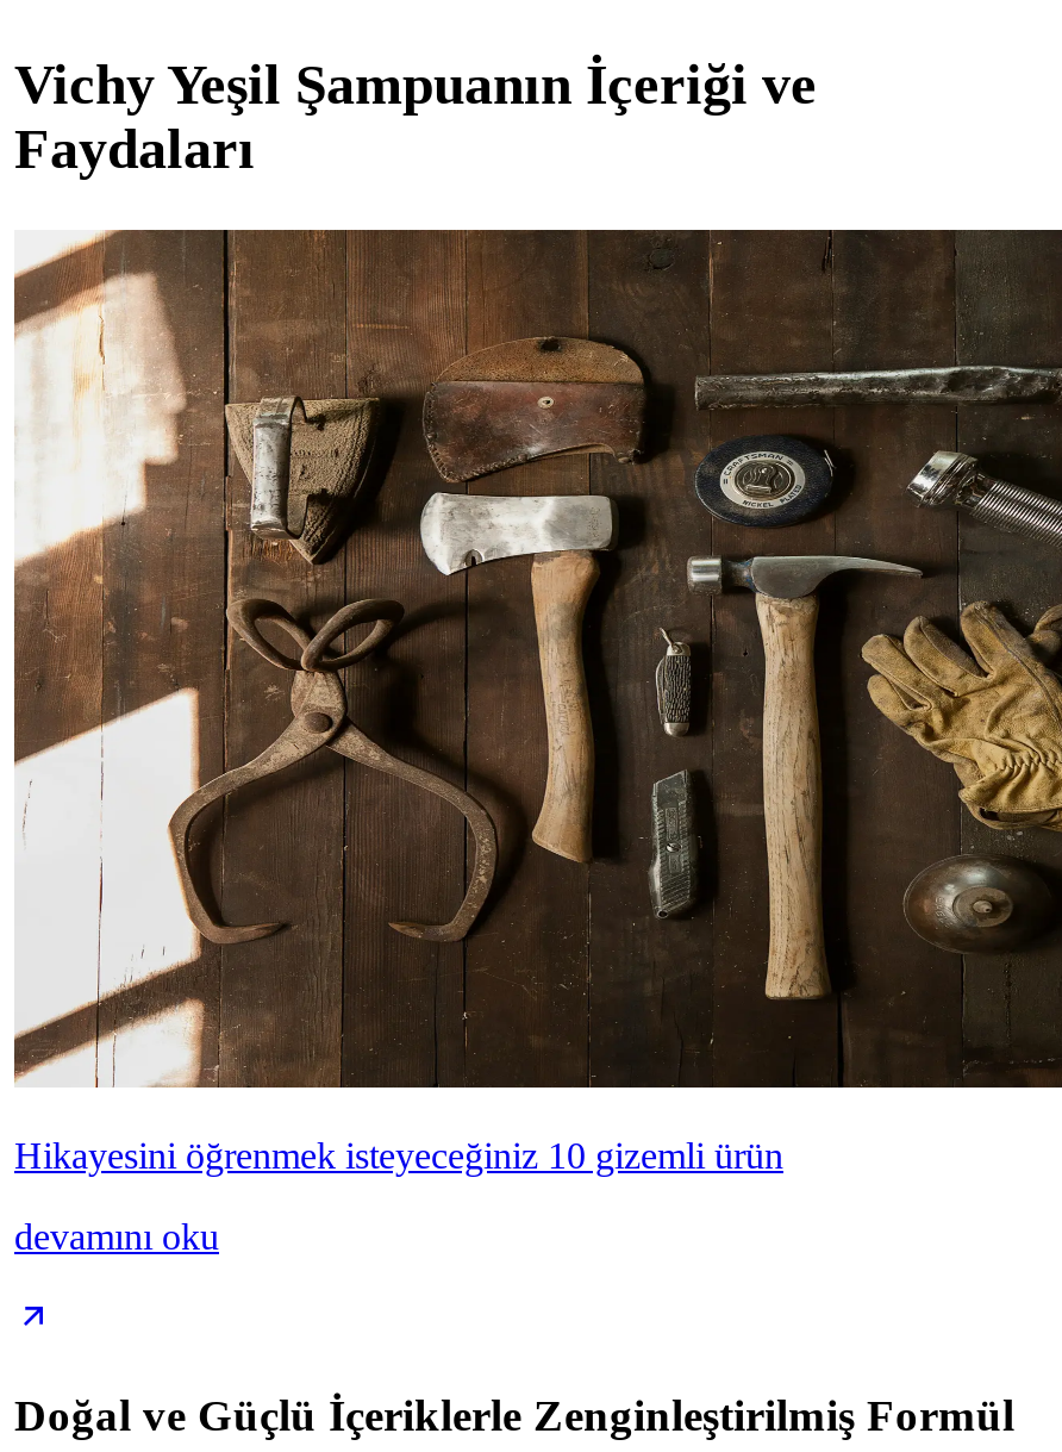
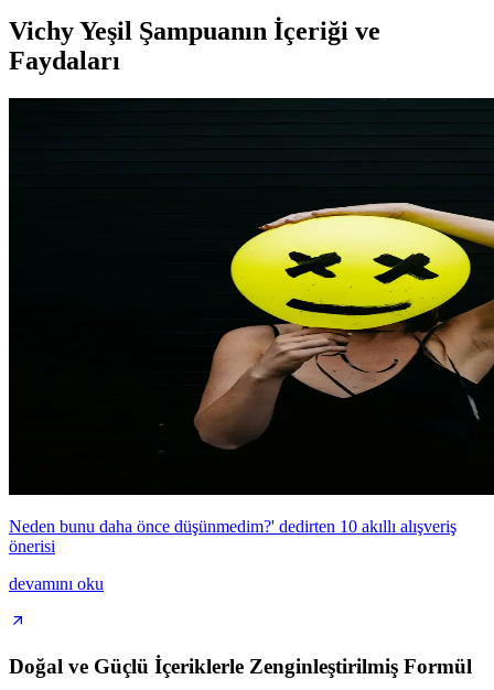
[12,228,1055,1176] [image] | Hikayesini öğrenmek isteyeceğiniz 10 gizemli ürün -> [8,97,491,556] [image] | Neden bunu daha önce düşünmedim?' dedirten 10 akıllı alışveriş | önerisi

